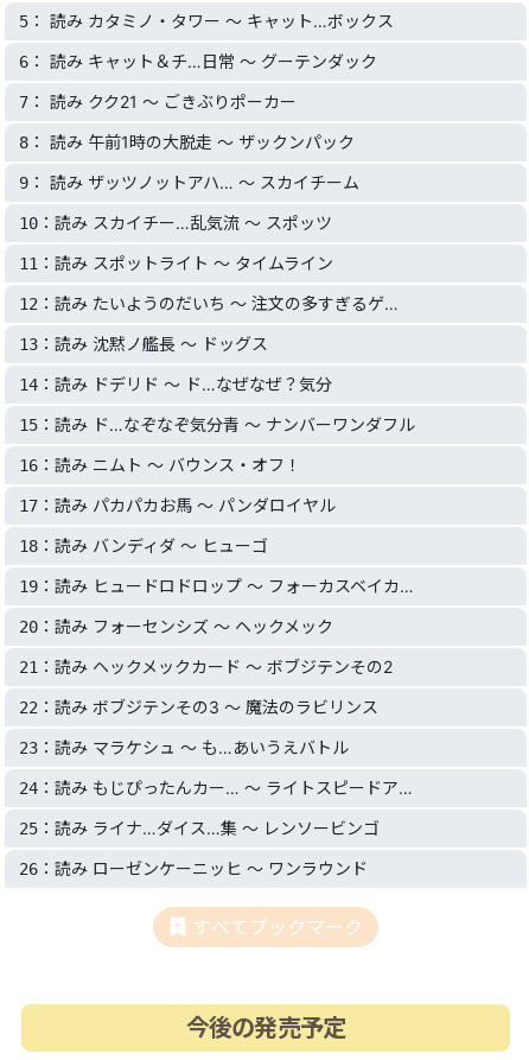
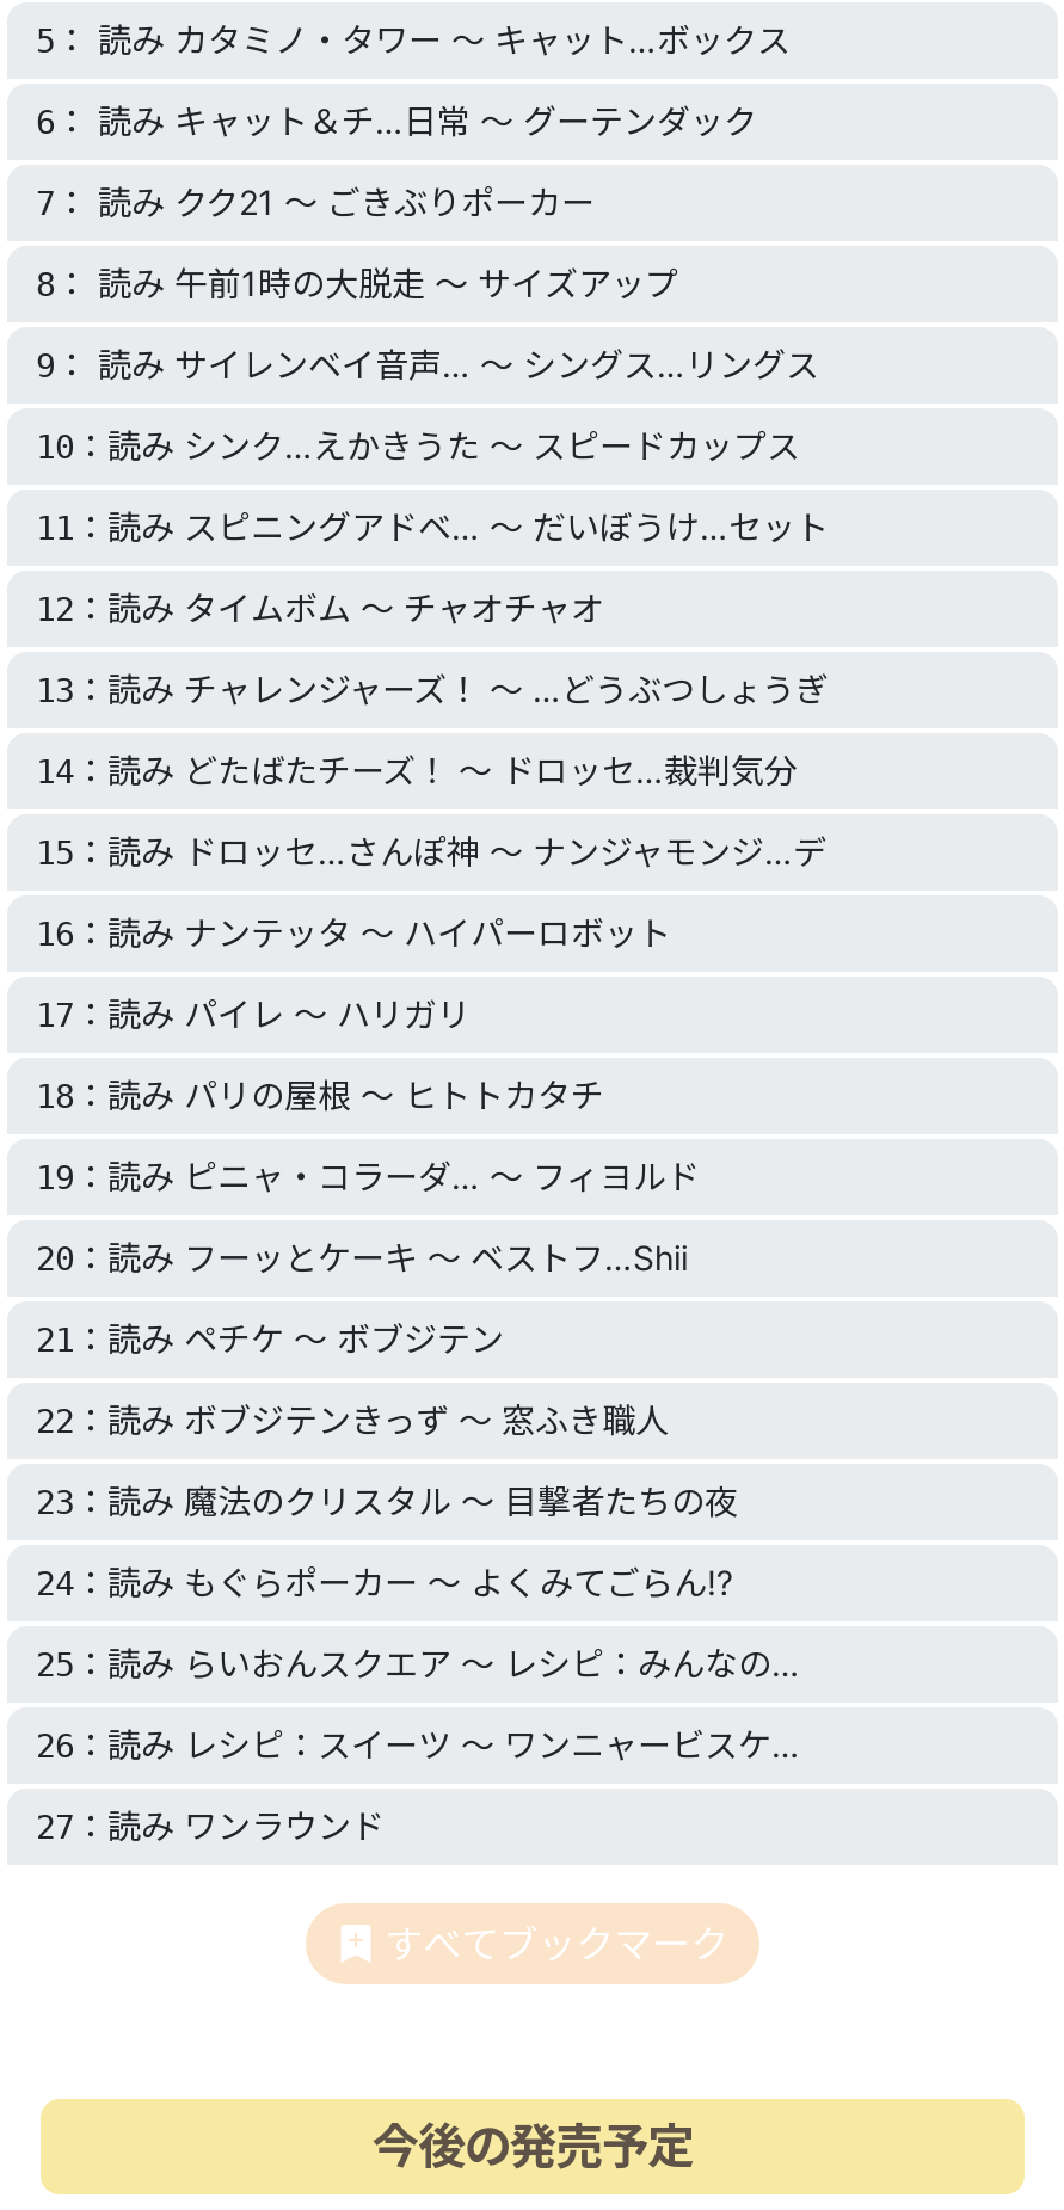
[19,132,415,878] 8： 読み 午前1時の大脱走 〜 ザックンパック | 9： 読み ザッツノットアハ… 〜 スカイチーム | 10：読み スカイチー…乱気流 〜 スポッツ | 11：読み スポットライト 〜 タイムライン | 12：読み たいようのだいち 〜 注文の多すぎるゲ… | 13：読み 沈黙ノ艦長 〜 ドッグス | 14：読み ドデリド 〜 ド…なぜなぜ？気分 | 15：読み ド…なぞなぞ気分青 〜 ナンバーワンダフル | 16：読み ニムト 〜 バウンス・オフ！ | 17：読み パカパカお馬 〜 パンダロイヤル | 18：読み バンディダ 〜 ヒューゴ | 19：読み ヒュードロドロップ 〜 フォーカスベイカ… | 20：読み フォーセンシズ 〜 ヘックメック | 21：読み ヘックメックカード 〜 ボブジテンその2 | 22：読み ボブジテンその3 〜 魔法のラビリンス | 23：読み マラケシュ 〜 も…あいうえバトル | 24：読み もじぴったんカー… 〜 ライトスピードア… | 25：読み ライナ…ダイス…集 〜 レンソービンゴ | 26：読み ローゼンケーニッヒ 〜 ワンラウンド -> [36,262,829,1845] 8： 読み 午前1時の大脱走 〜 サイズアップ | 9： 読み サイレンベイ音声… 〜 シングス…リングス | 10：読み シンク…えかきうた 〜 スピードカップス | 11：読み スピニングアドベ… 〜 だいぼうけ…セット | 12：読み タイムボム 〜 チャオチャオ | 13：読み チャレンジャーズ！ 〜 …どうぶつしょうぎ | 14：読み どたばたチーズ！ 〜 ドロッセ…裁判気分 | 15：読み ドロッセ…さんぽ神 〜 ナンジャモンジ…デ | 16：読み ナンテッタ 〜 ハイパーロボット | 17：読み パイレ 〜 ハリガリ | 18：読み パリの屋根 〜 ヒトトカタチ | 19：読み ピニャ・コラーダ… 〜 フィヨルド | 20：読み フーッとケーキ 〜 ベストフ…Shii | 21：読み ペチケ 〜 ボブジテン | 22：読み ボブジテンきっず 〜 窓ふき職人 | 23：読み 魔法のクリスタル 〜 目撃者たちの夜 | 24：読み もぐらポーカー 〜 よくみてごらん⁉ | 25：読み らいおんスクエア 〜 レシピ：みんなの… | 26：読み レシピ：スイーツ 〜 ワンニャービスケ… | 27：読み ワンラウンド

